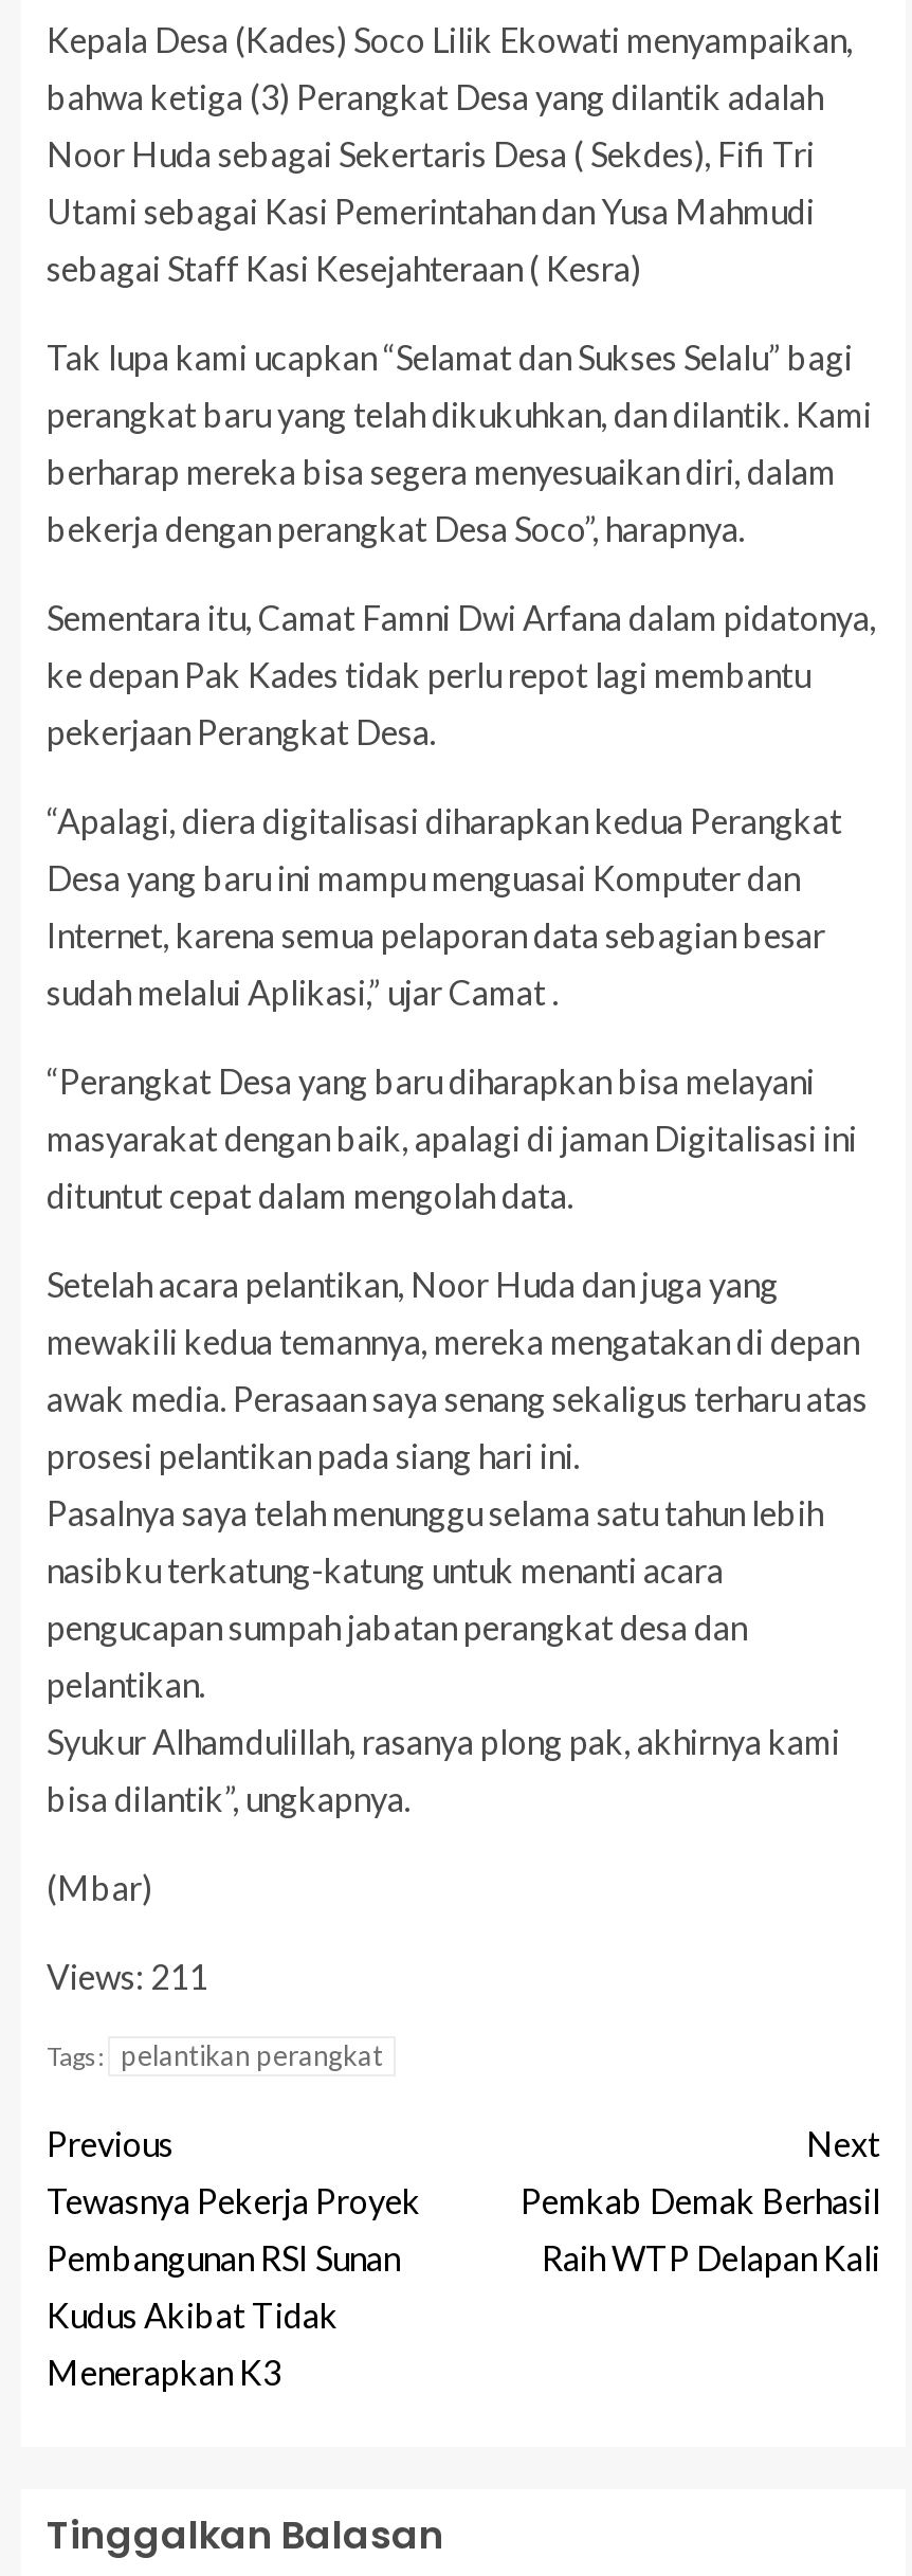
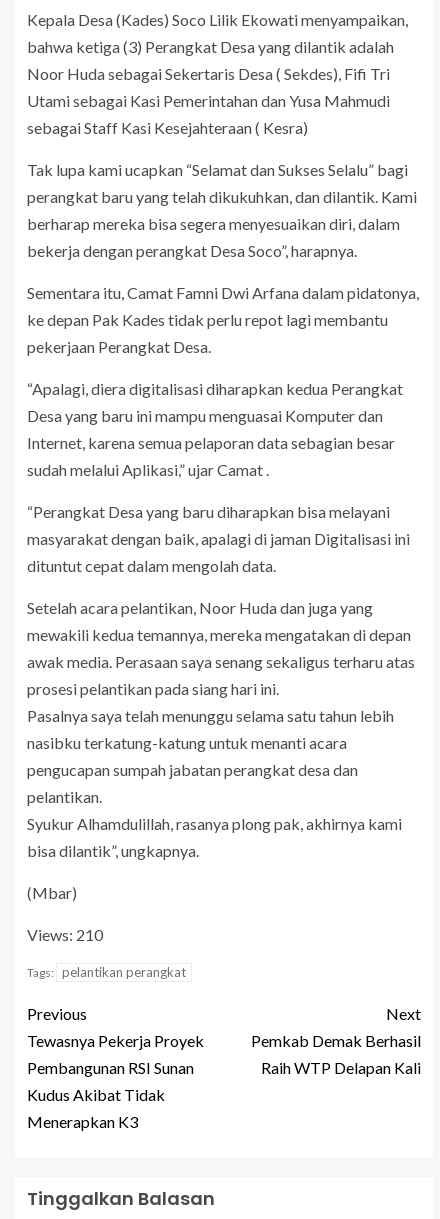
[47,1956,207,1997] Views: 211 -> [27,925,103,944] Views: 210

